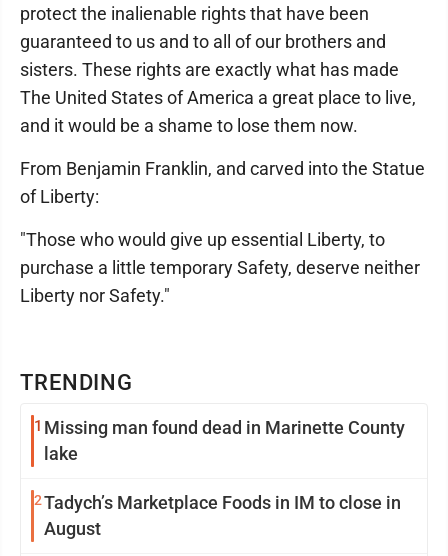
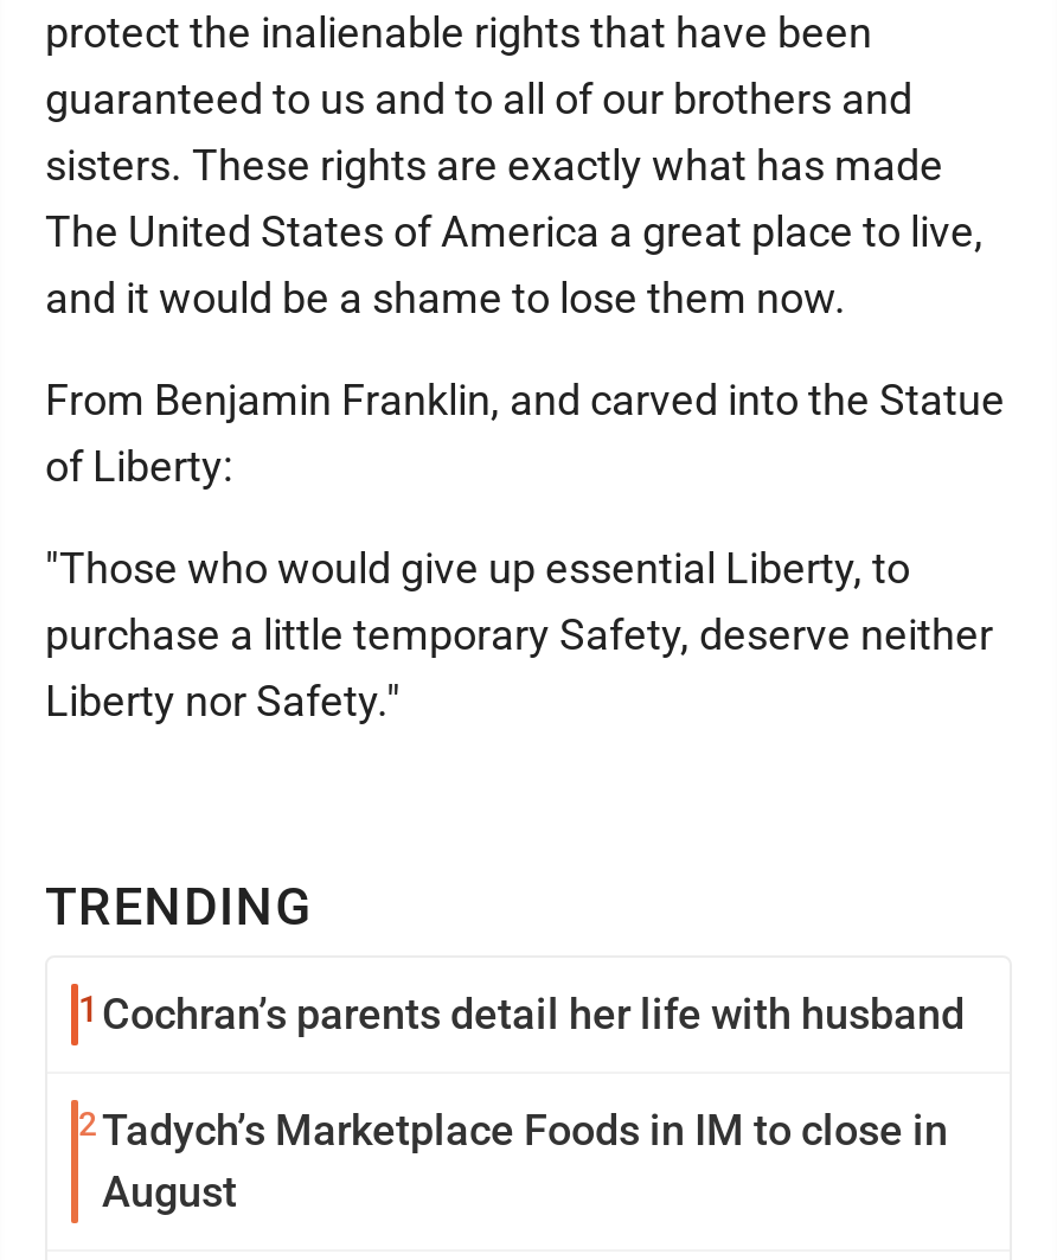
[34,417,405,464] 1 Missing man found dead in Marinette County | lake -> [78,989,965,1039] 1 Cochran’s parents detail her life with husband

